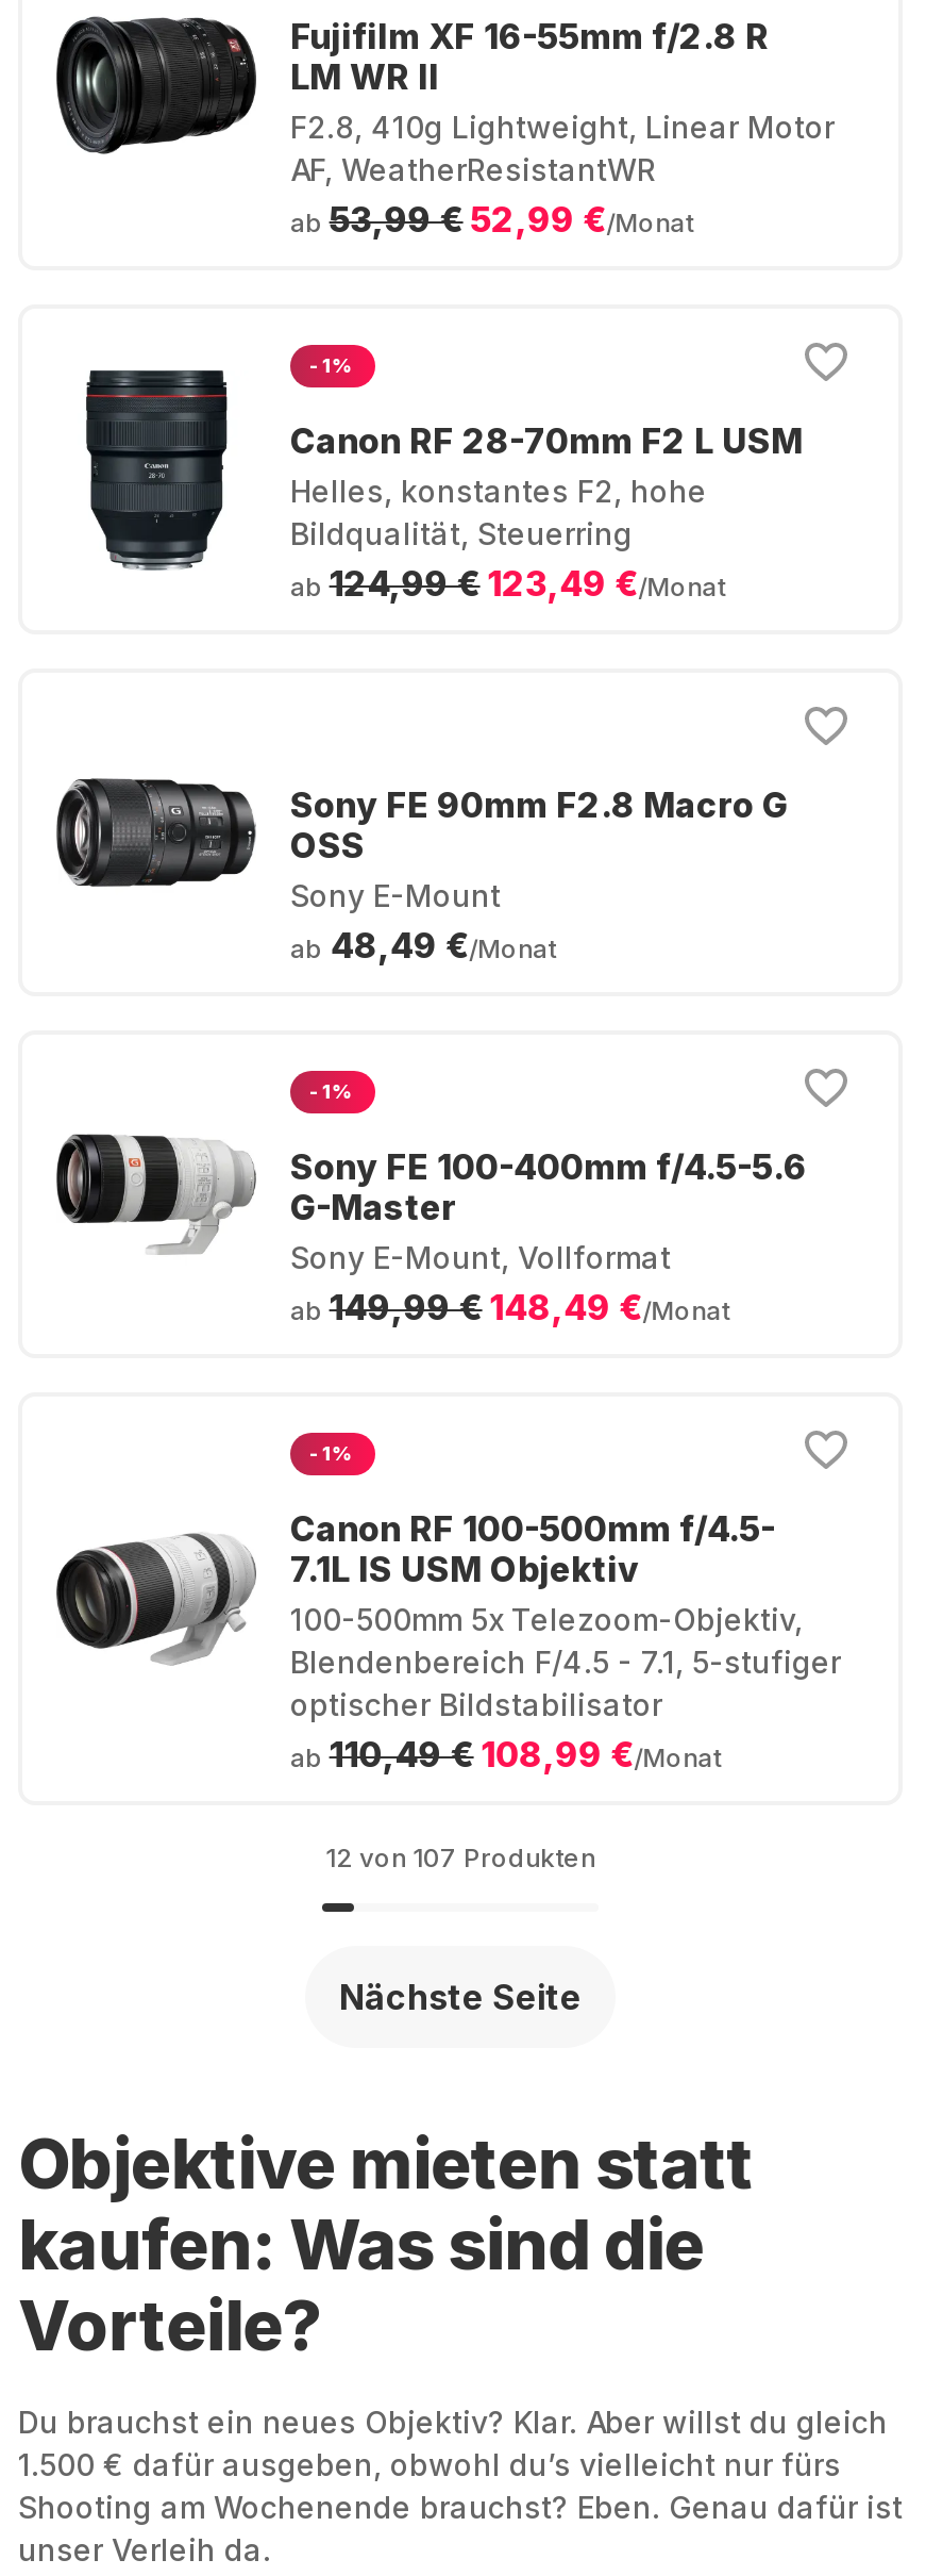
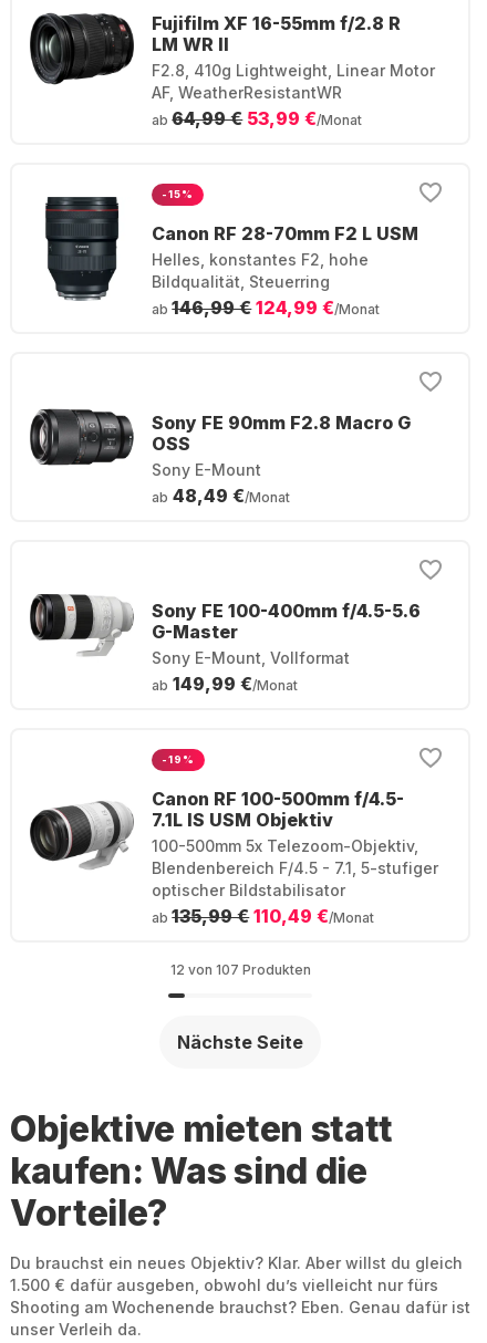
[290,198,693,241] ab 53,99 € 52,99 €/Monat -> [152,107,361,129] ab 64,99 € 53,99 €/Monat
[309,353,356,377] -1% -> [162,188,193,200] -15%
[290,562,725,605] ab 124,99 € 123,49 €/Monat -> [152,296,379,319] ab 146,99 € 124,99 €/Monat
[309,1079,356,1103] -1% -> none
[290,1286,730,1328] ab 149,99 € 148,49 €/Monat -> [152,673,298,695] ab 149,99 €/Monat
[309,1441,356,1465] -1% -> [162,753,194,766] -19%
[290,1733,721,1776] ab 110,49 € 108,99 €/Monat -> [152,905,374,927] ab 135,99 € 110,49 €/Monat

